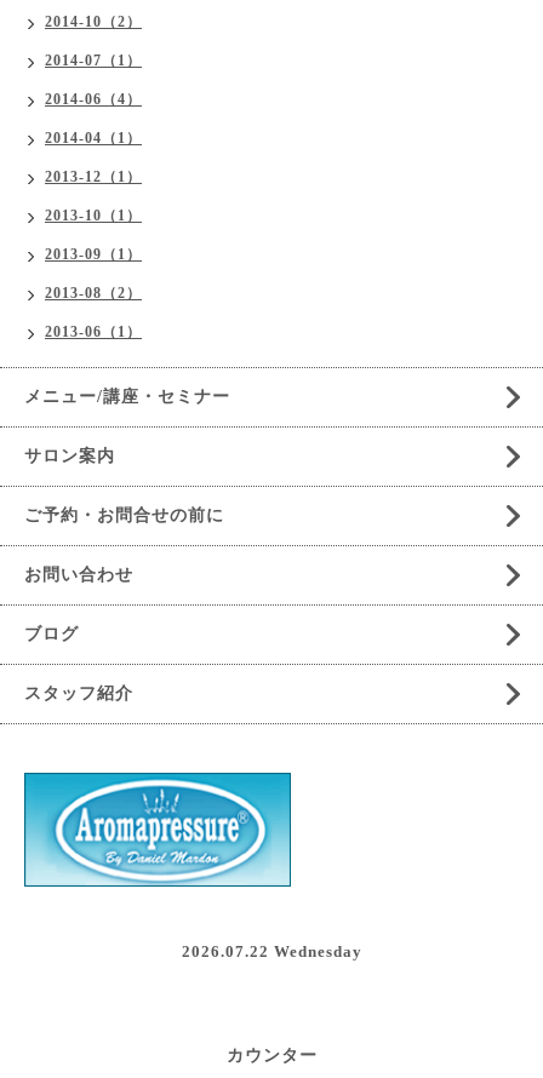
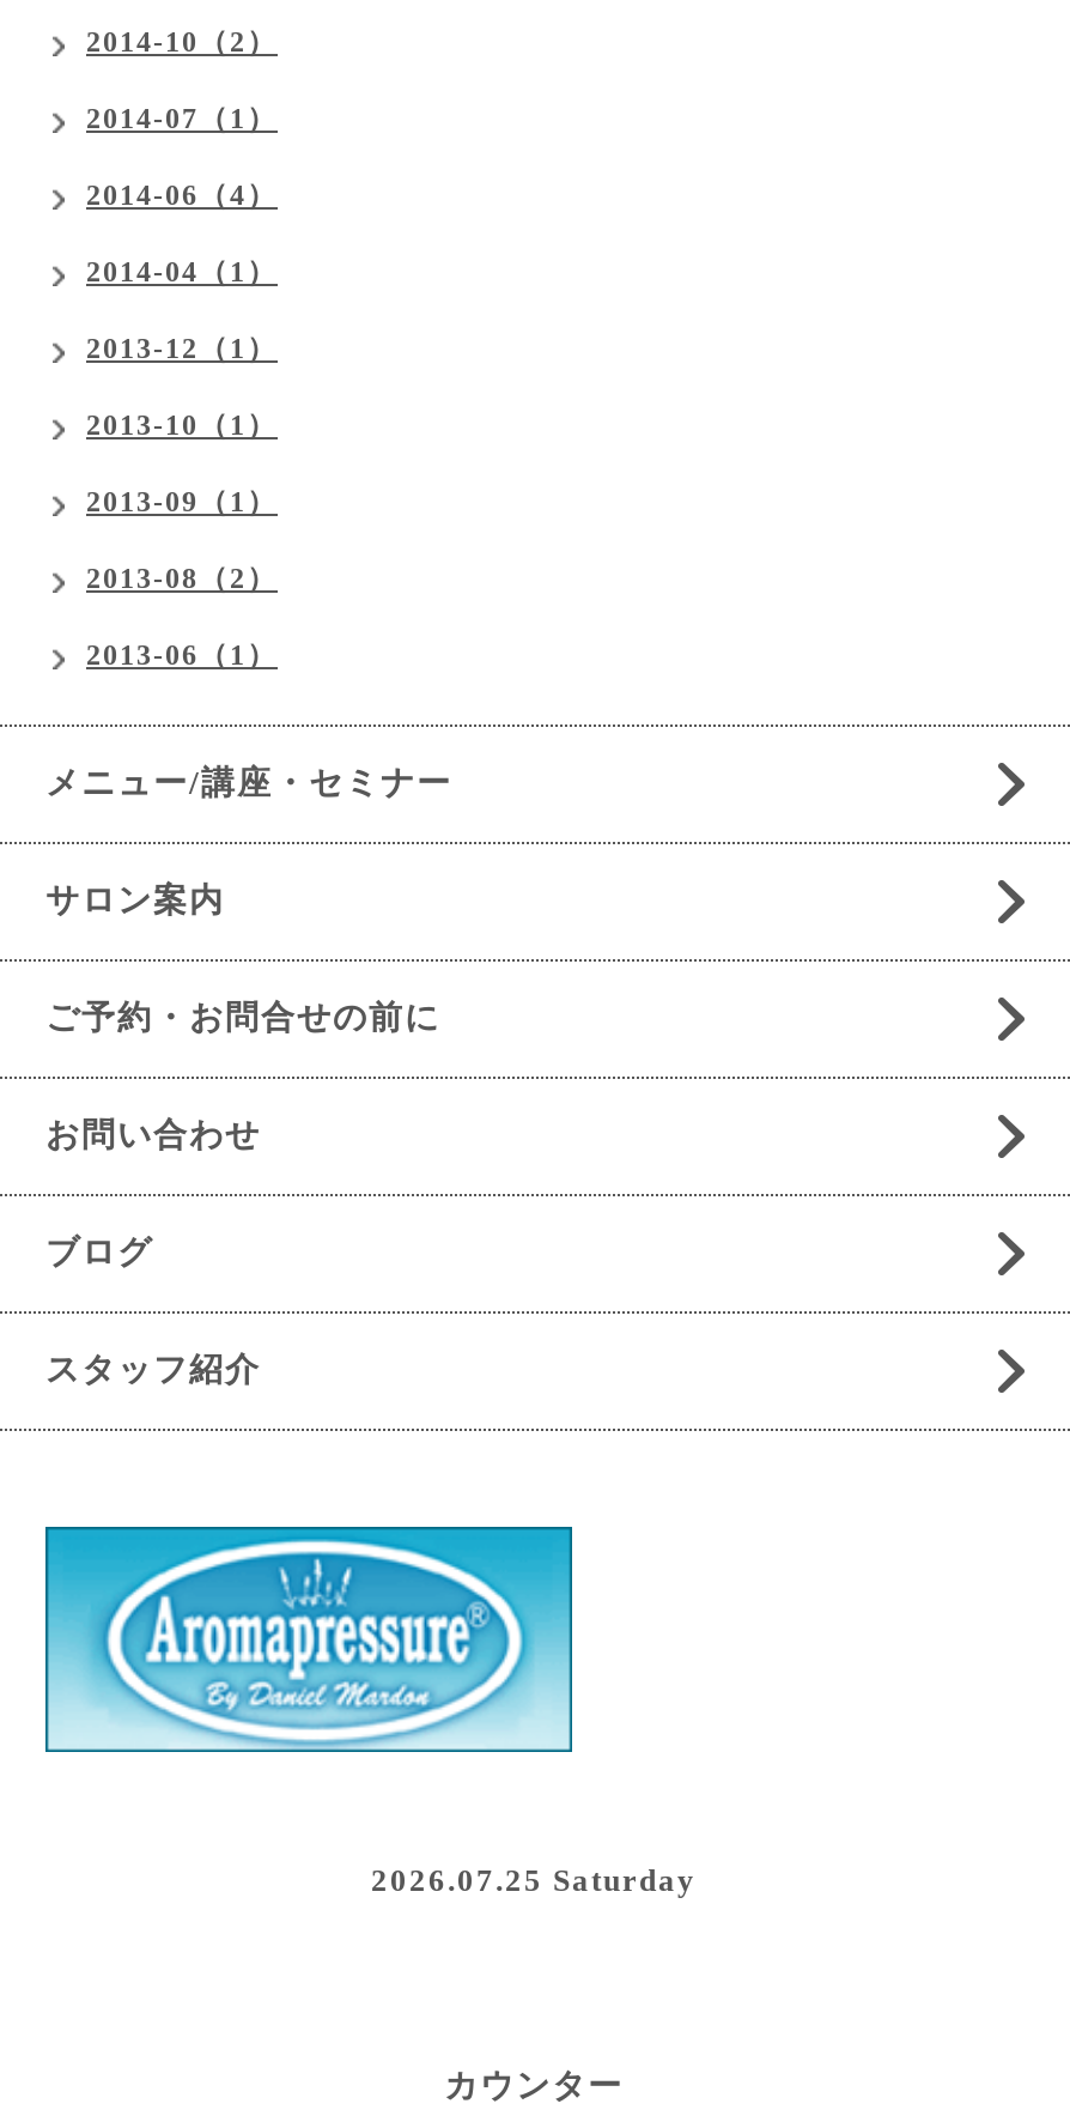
[181,942,362,960] 2026.07.22 Wednesday -> [371,1862,697,1898] 2026.07.25 Saturday

